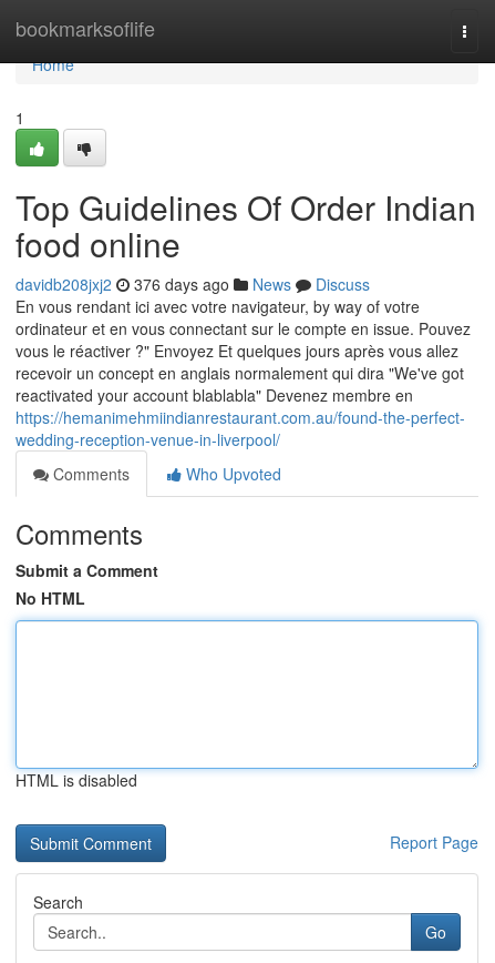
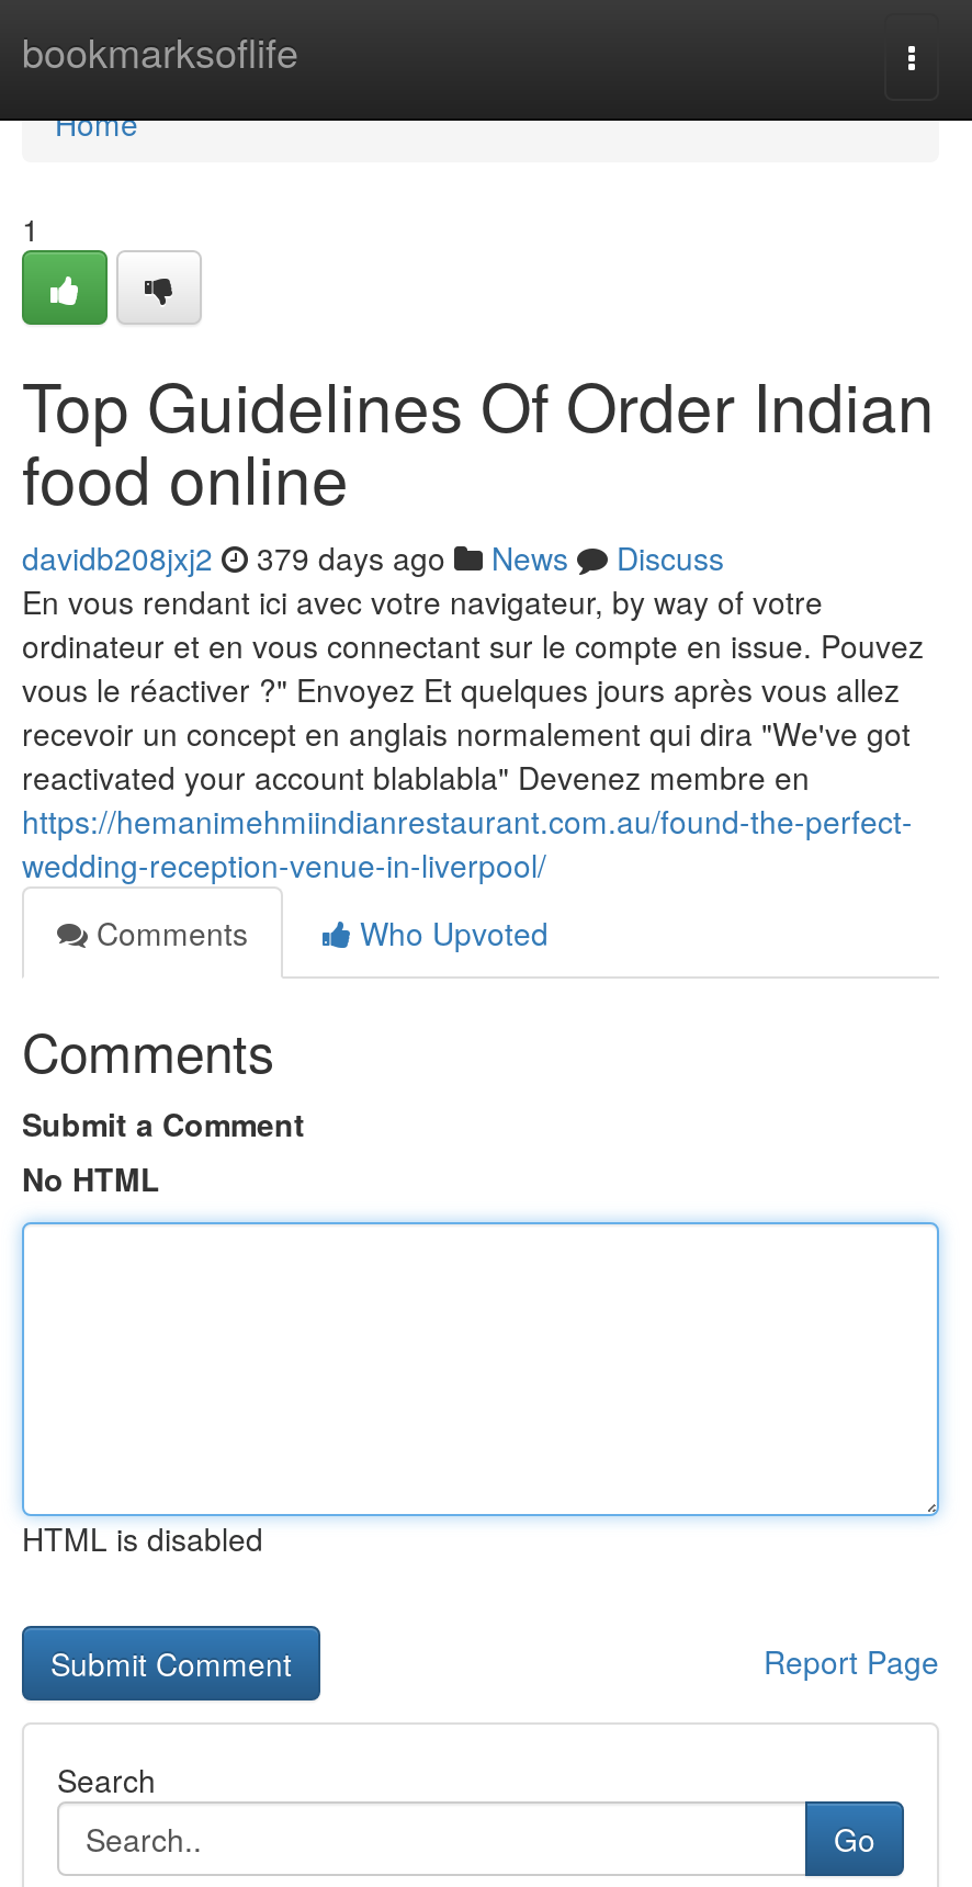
[16,273,370,295] davidb208jxj2 376 days ago News Discuss -> [22,535,724,579] davidb208jxj2 379 days ago News Discuss

